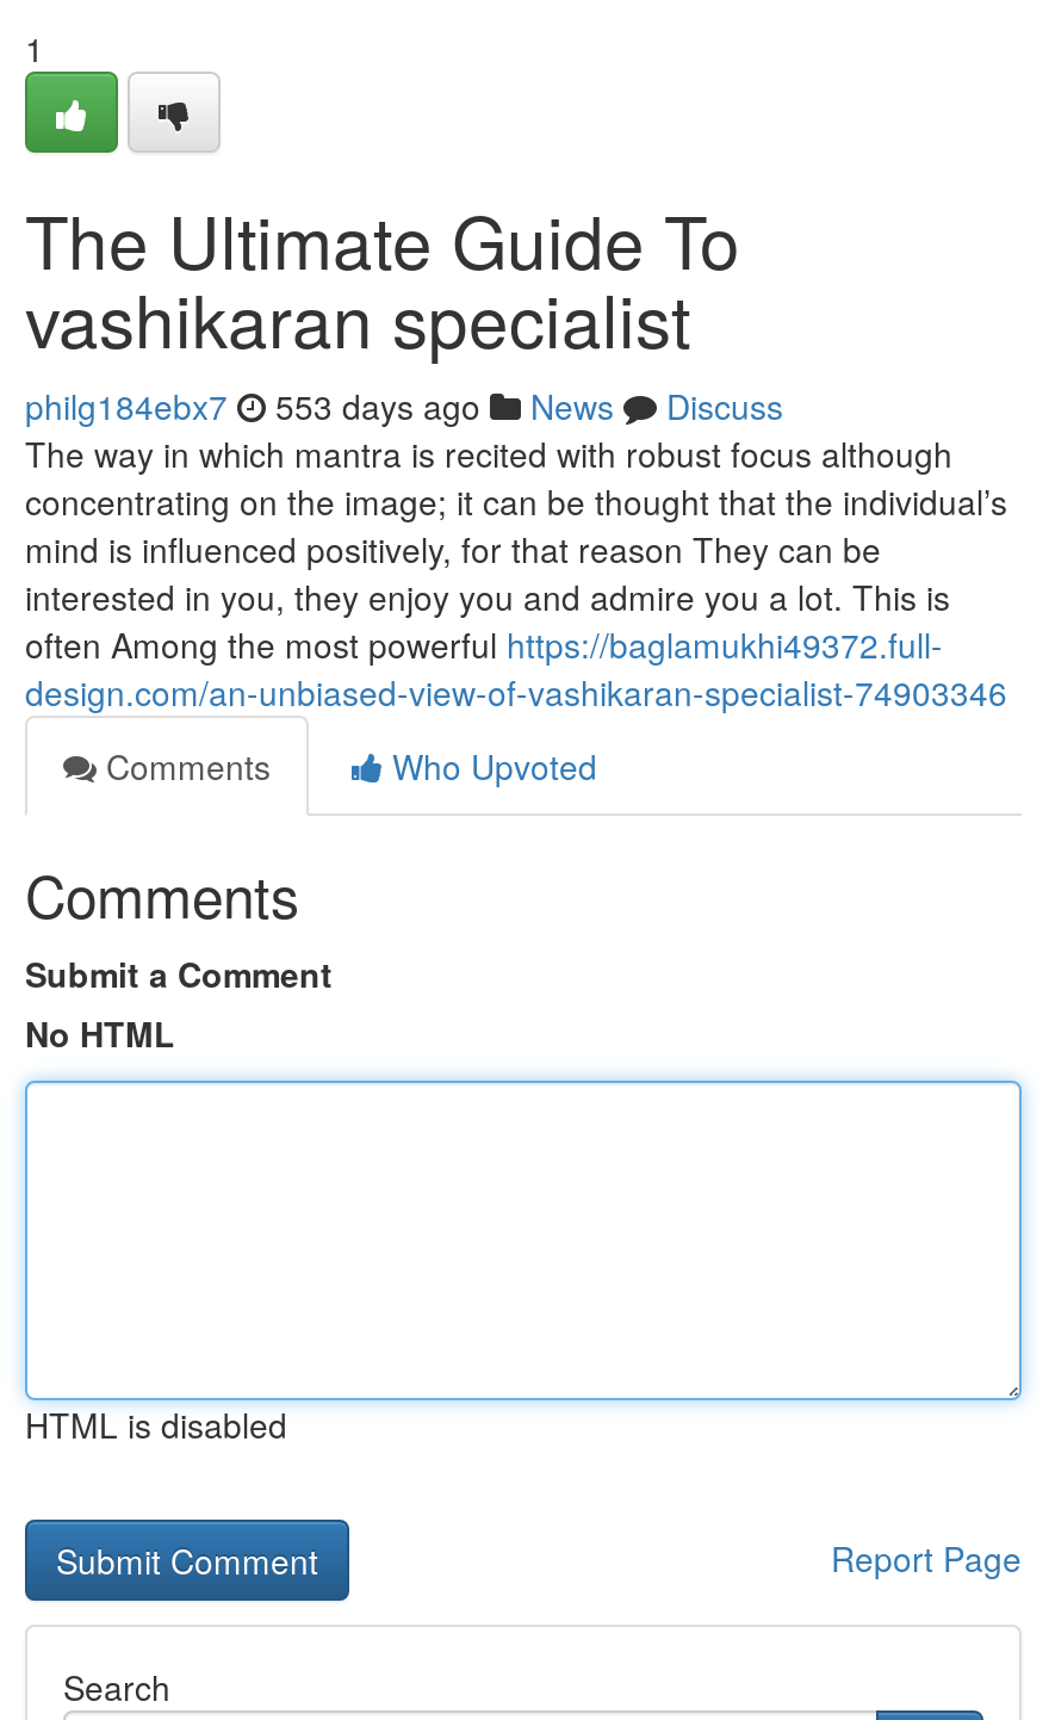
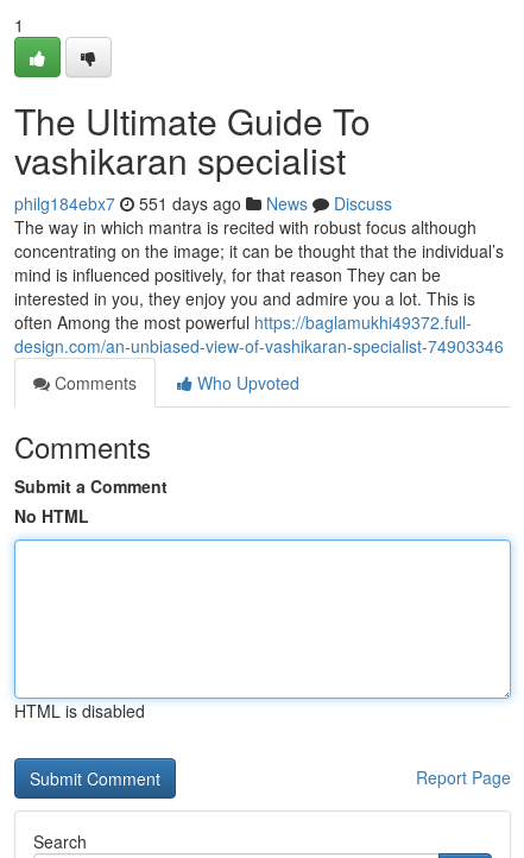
[25,382,783,429] philg184ebx7 553 days ago News Discuss -> [14,191,392,215] philg184ebx7 551 days ago News Discuss

